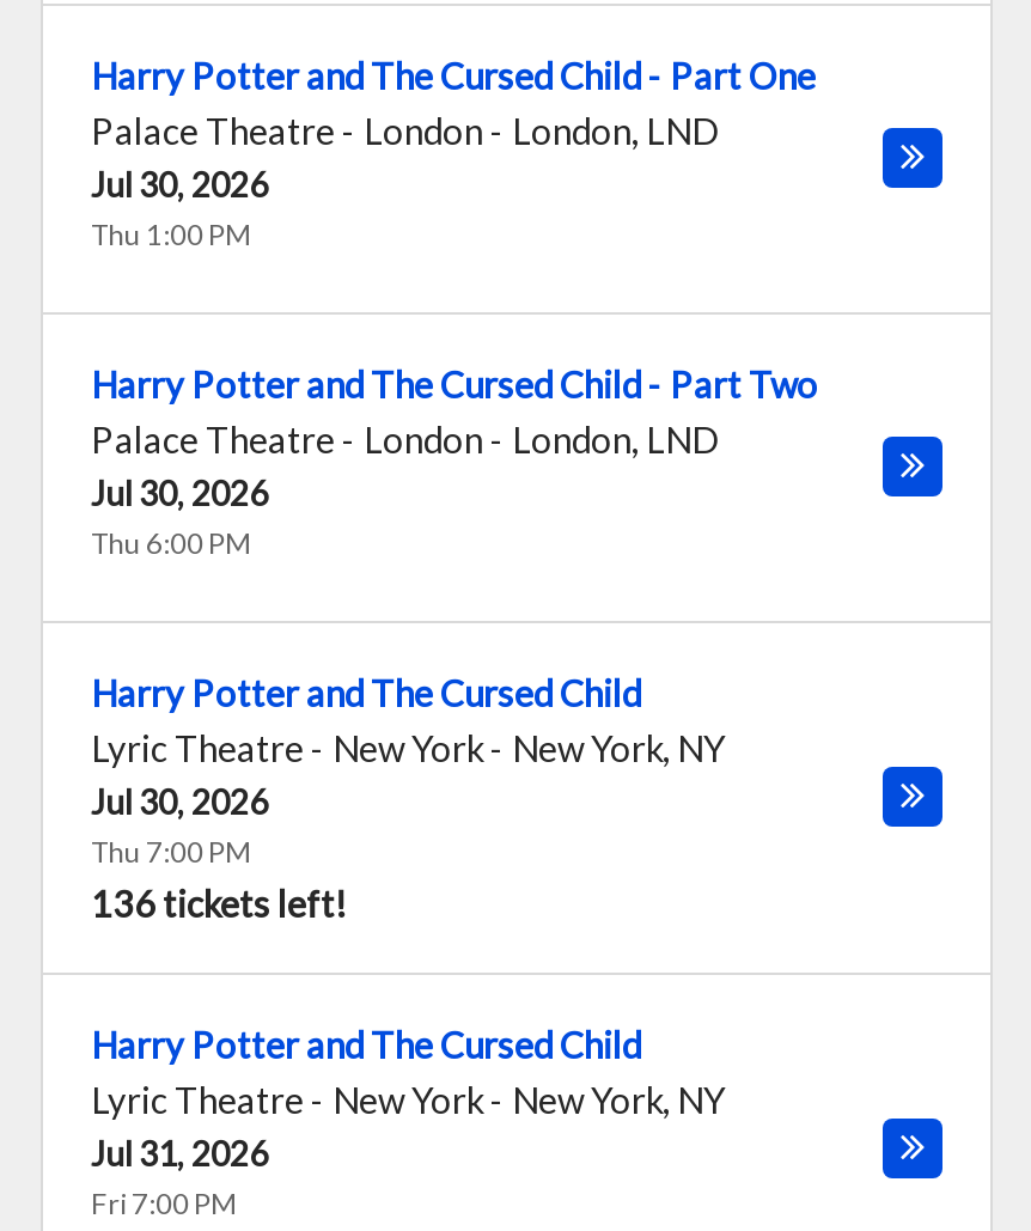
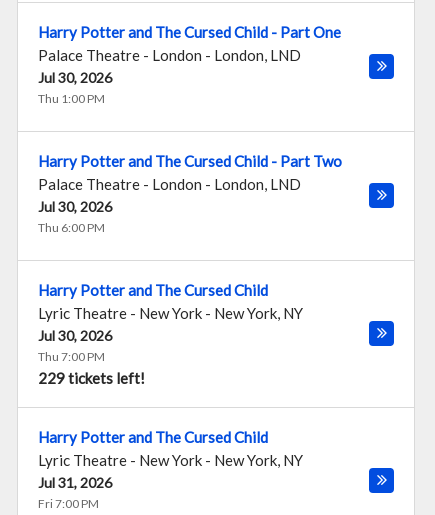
[91,882,347,925] 136 tickets left! -> [38,369,145,387] 229 tickets left!

